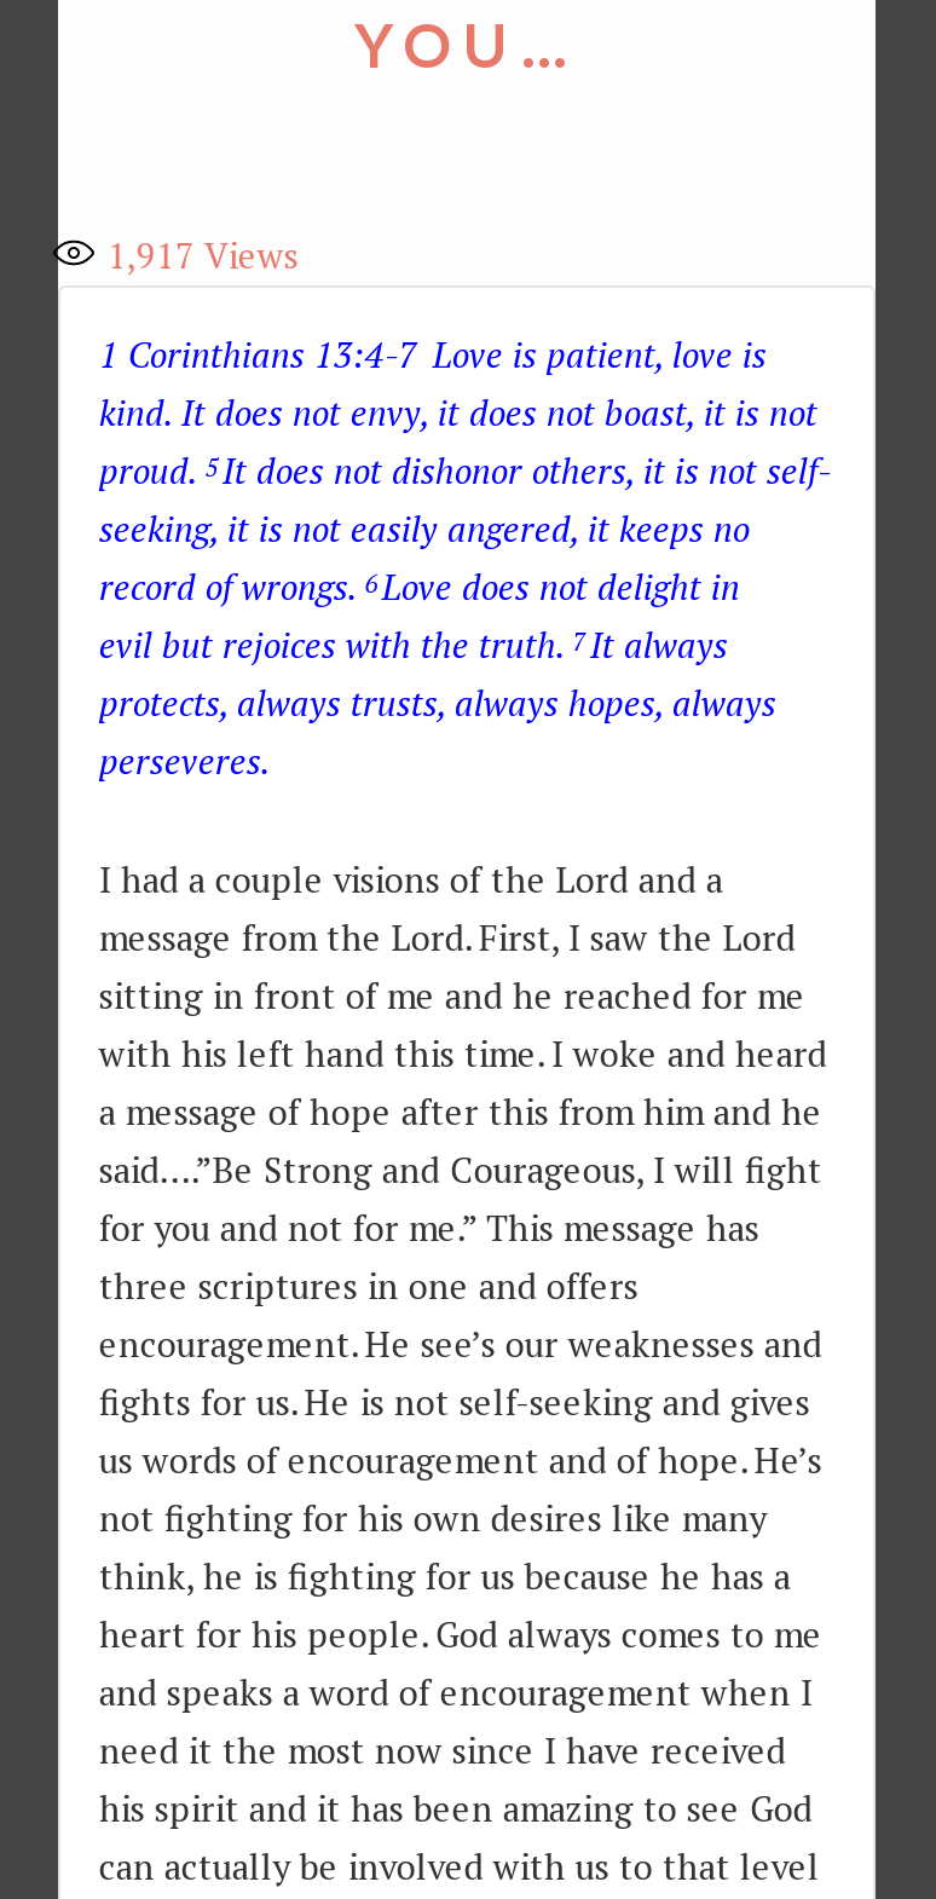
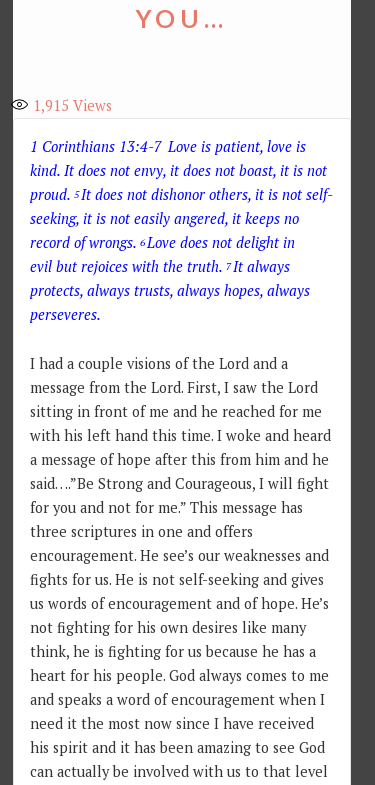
[107,233,298,279] 1,917 Views -> [33,96,112,115] 1,915 Views

